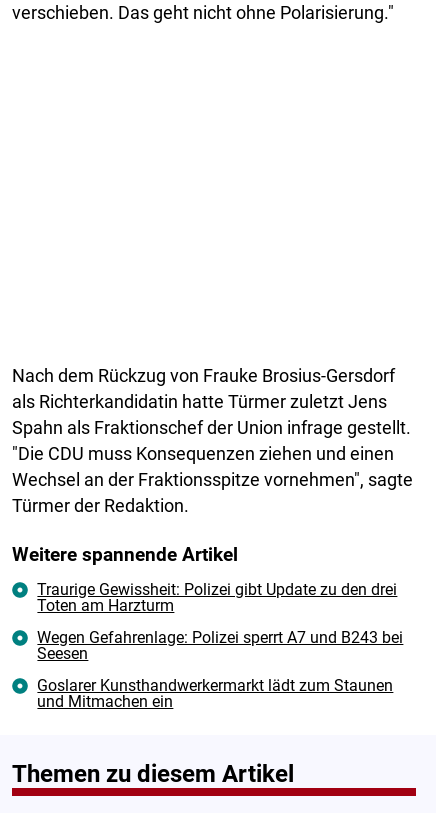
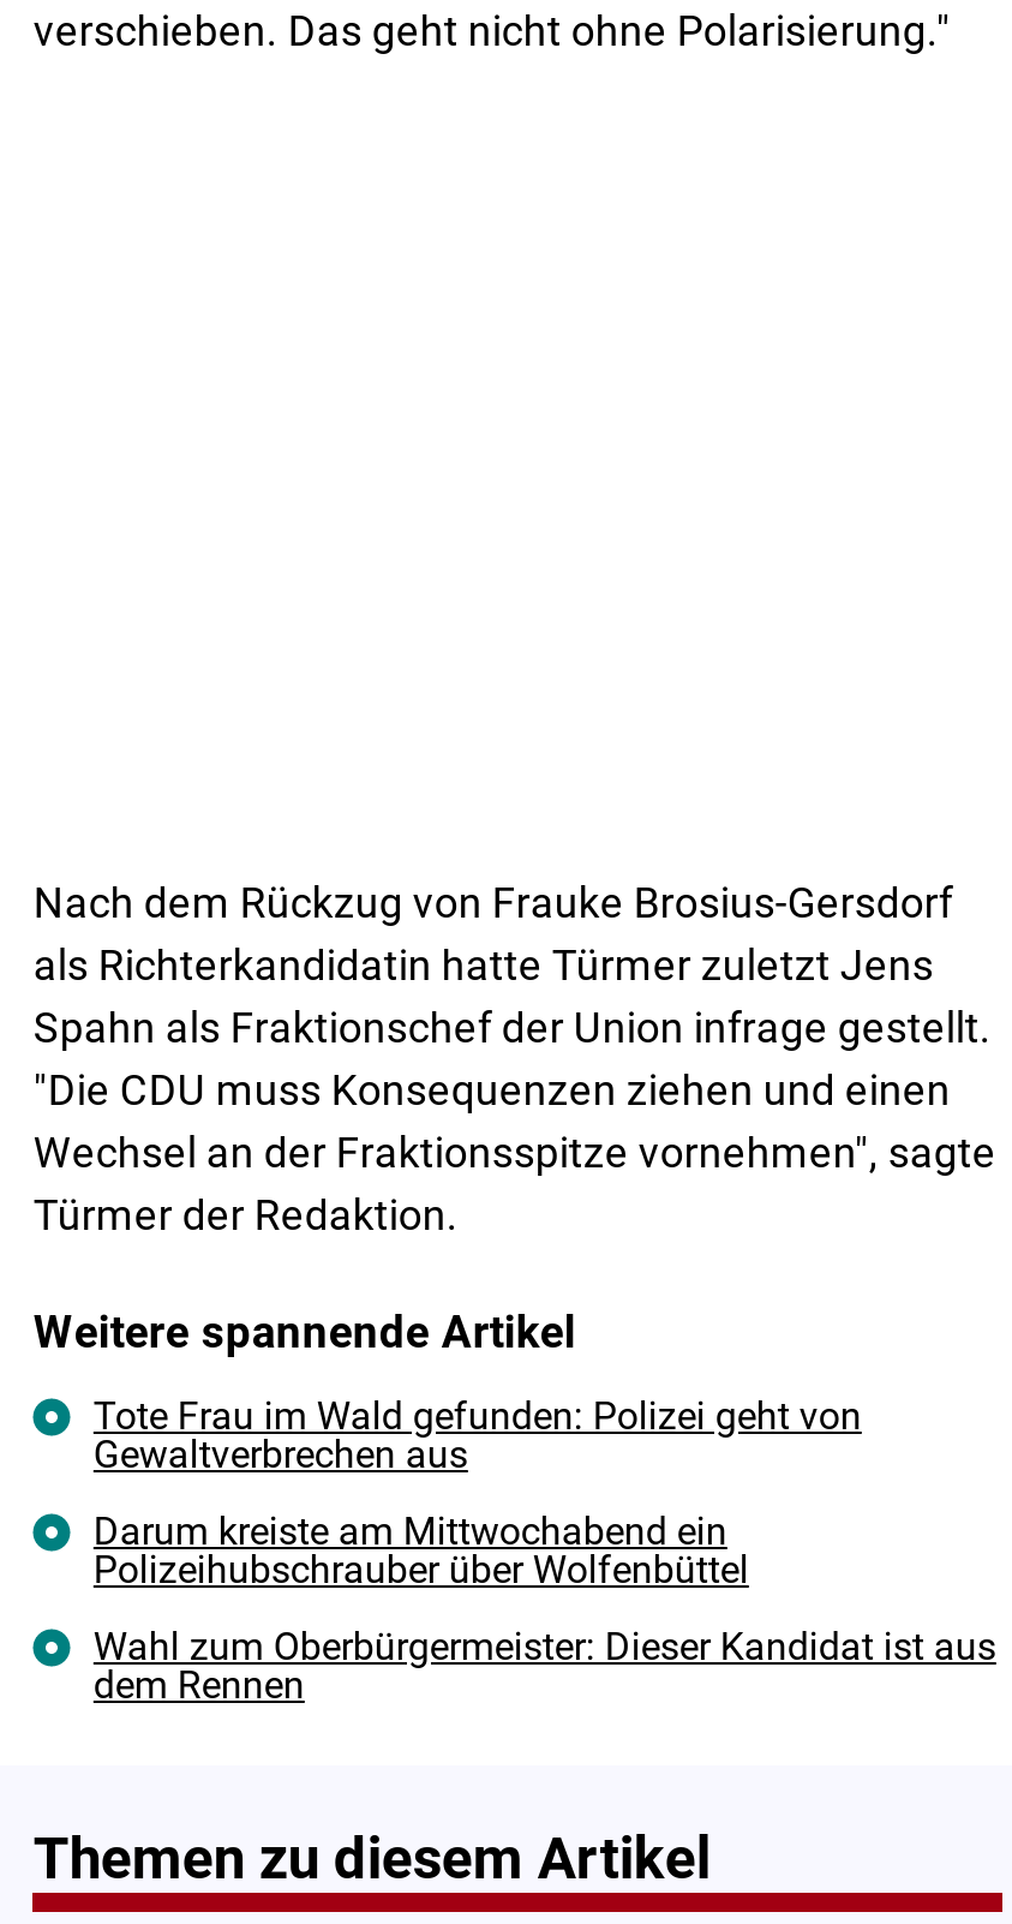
[37,580,397,615] Traurige Gewissheit: Polizei gibt Update zu den drei | Toten am Harzturm -> [93,1394,862,1478] Tote Frau im Wald gefunden: Polizei geht von | Gewaltverbrechen aus
[37,628,403,663] Wegen Gefahrenlage: Polizei sperrt A7 und B243 bei | Seesen -> [93,1510,749,1594] Darum kreiste am Mittwochabend ein | Polizeihubschrauber über Wolfenbüttel
[37,676,393,711] Goslarer Kunsthandwerkermarkt lädt zum Staunen | und Mitmachen ein -> [93,1625,996,1709] Wahl zum Oberbürgermeister: Dieser Kandidat ist aus | dem Rennen

